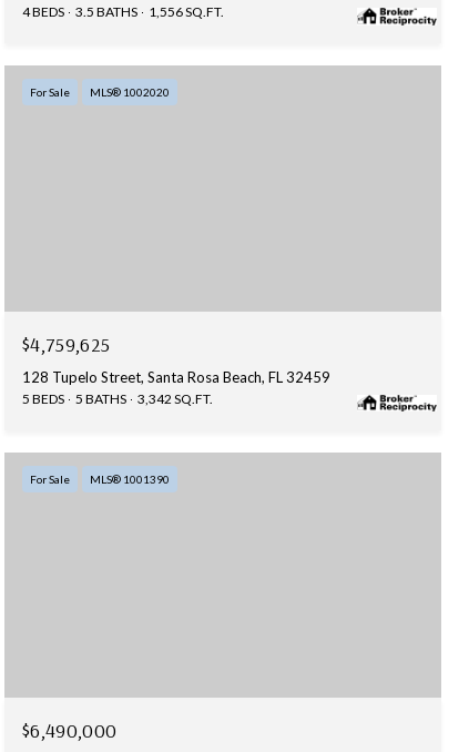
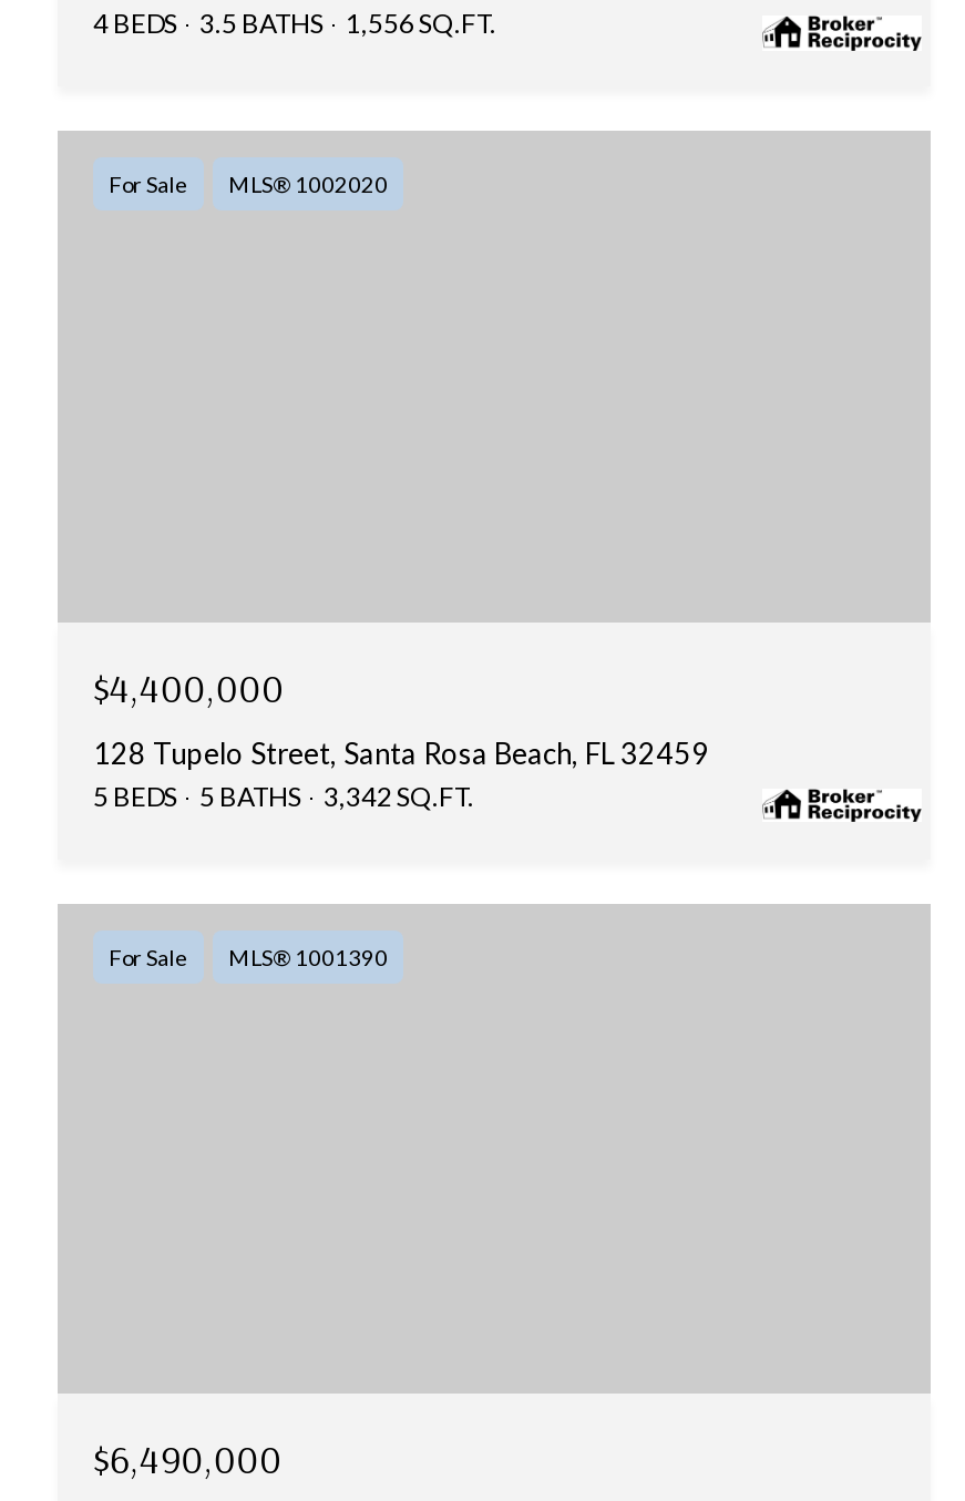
[22,331,110,357] $4,759,625 -> [93,661,284,712] $4,400,000

